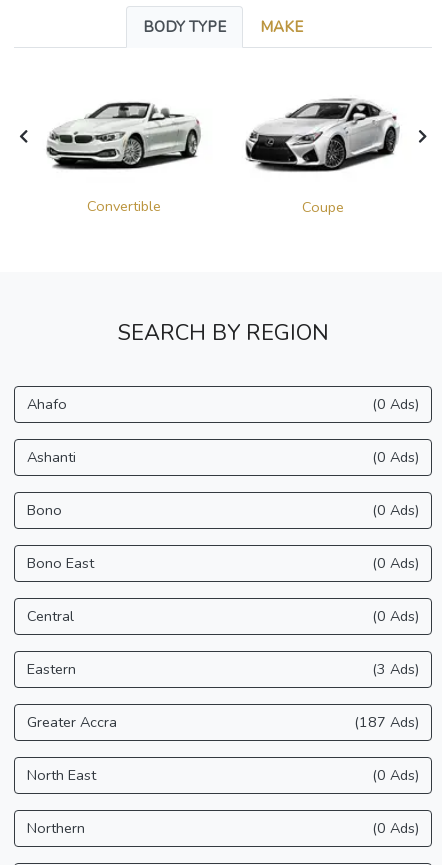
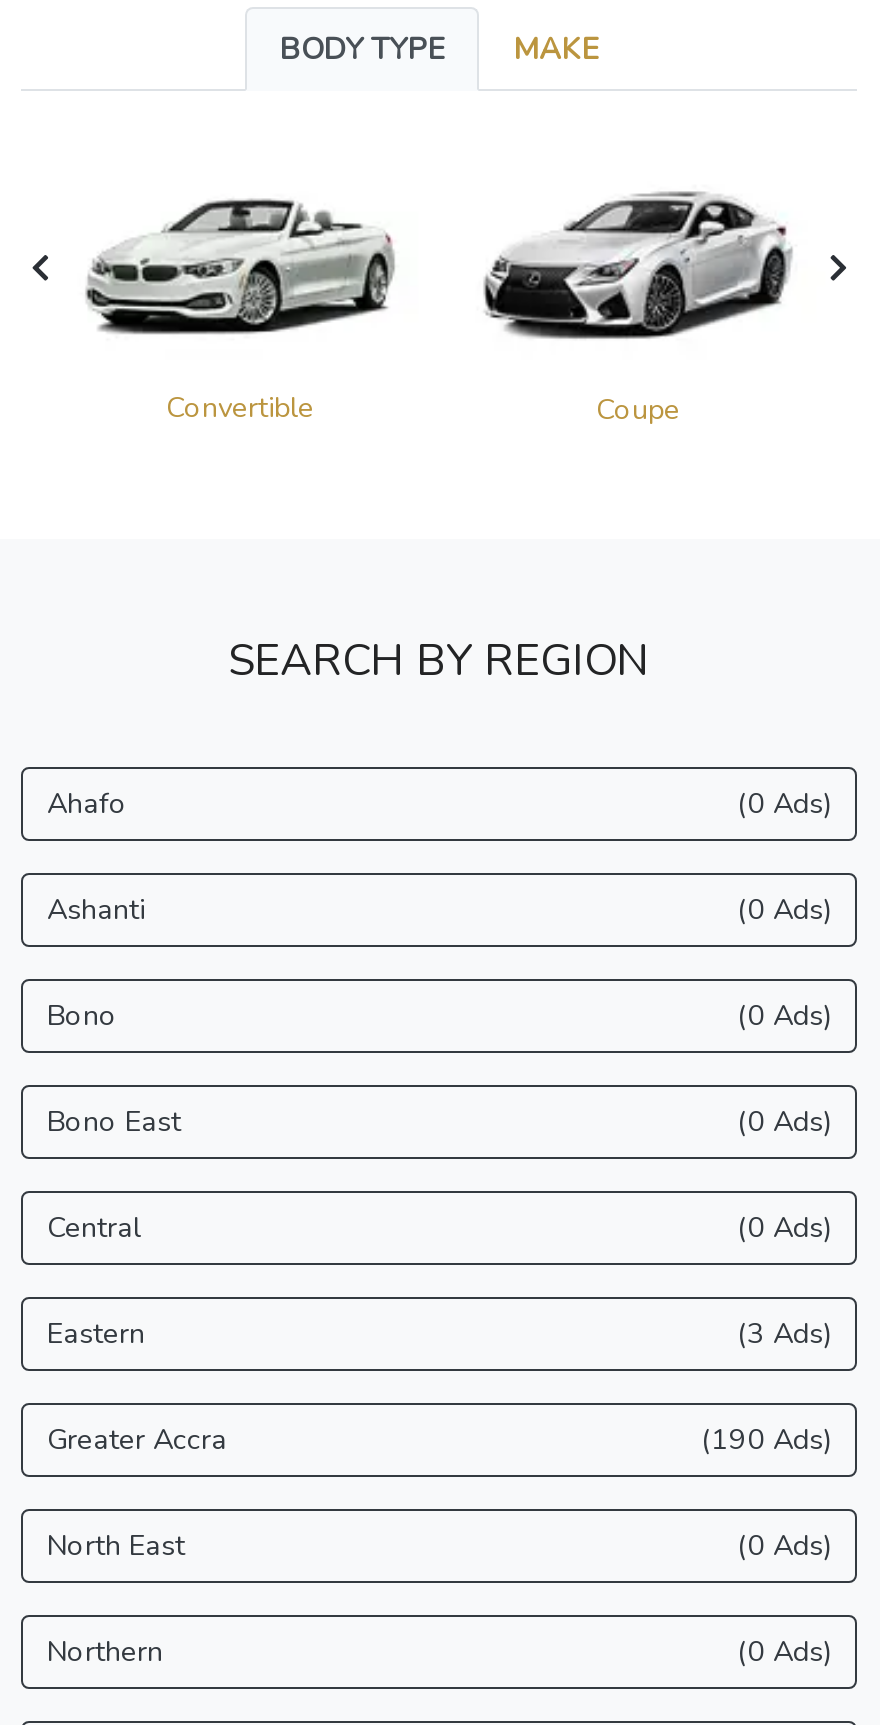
[354,712,419,732] (187 Ads) -> [701,1420,831,1460] (190 Ads)

